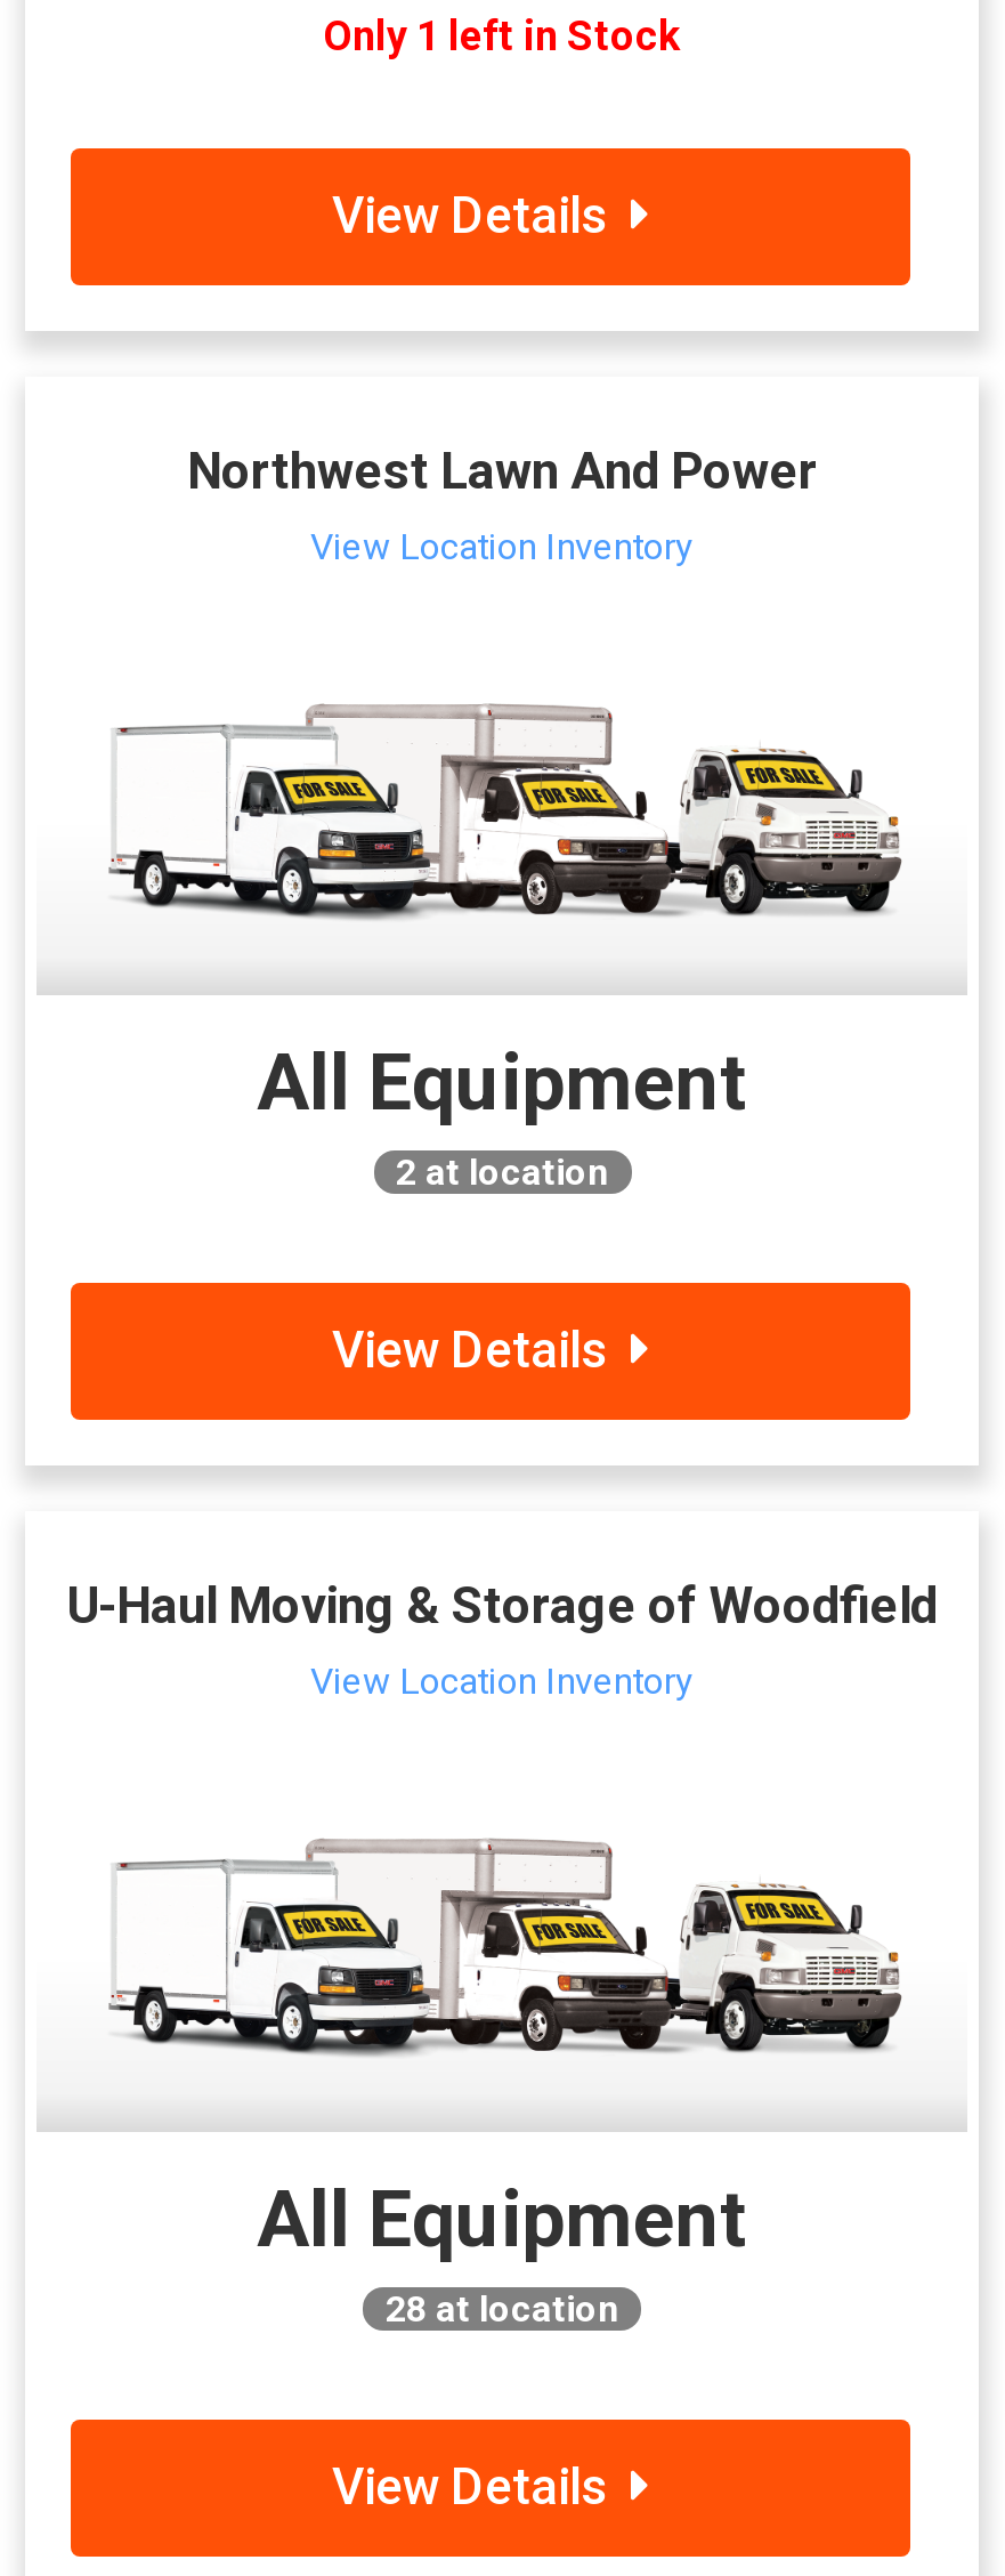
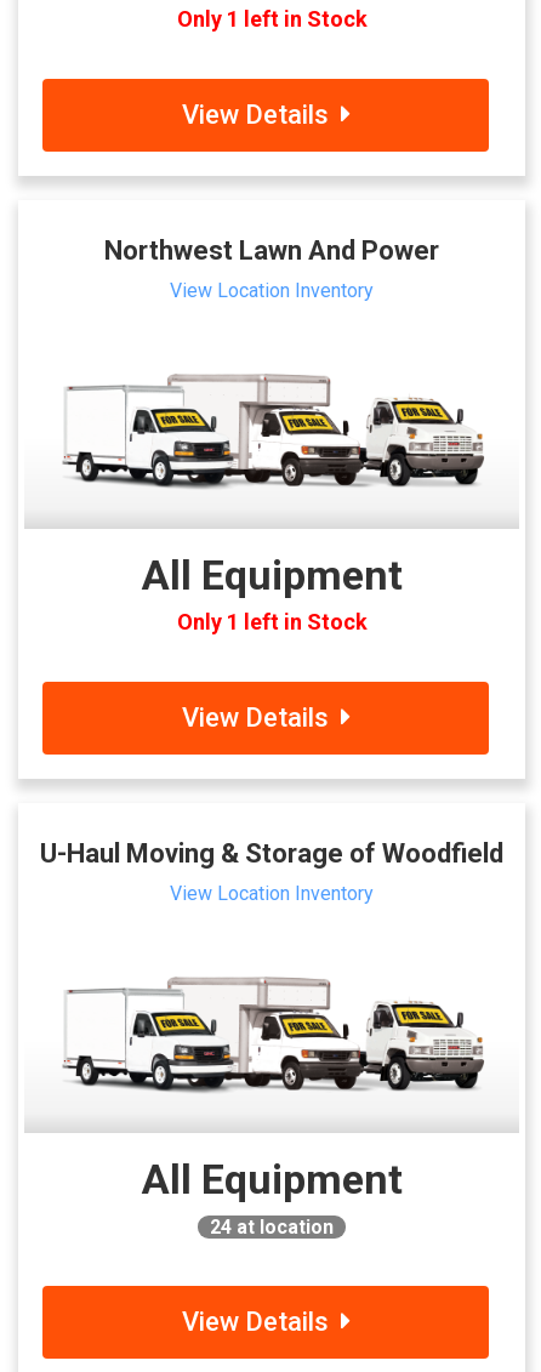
[396,1151,608,1195] 2at location -> [176,609,367,635] Only 1 left in Stock
[386,2287,618,2331] 28at location -> [210,1216,334,1239] 24at location

